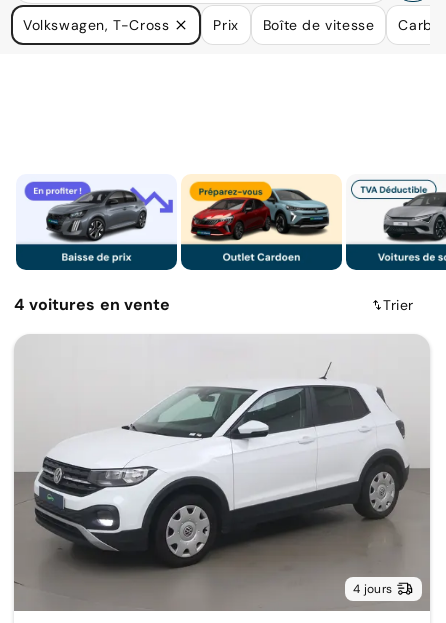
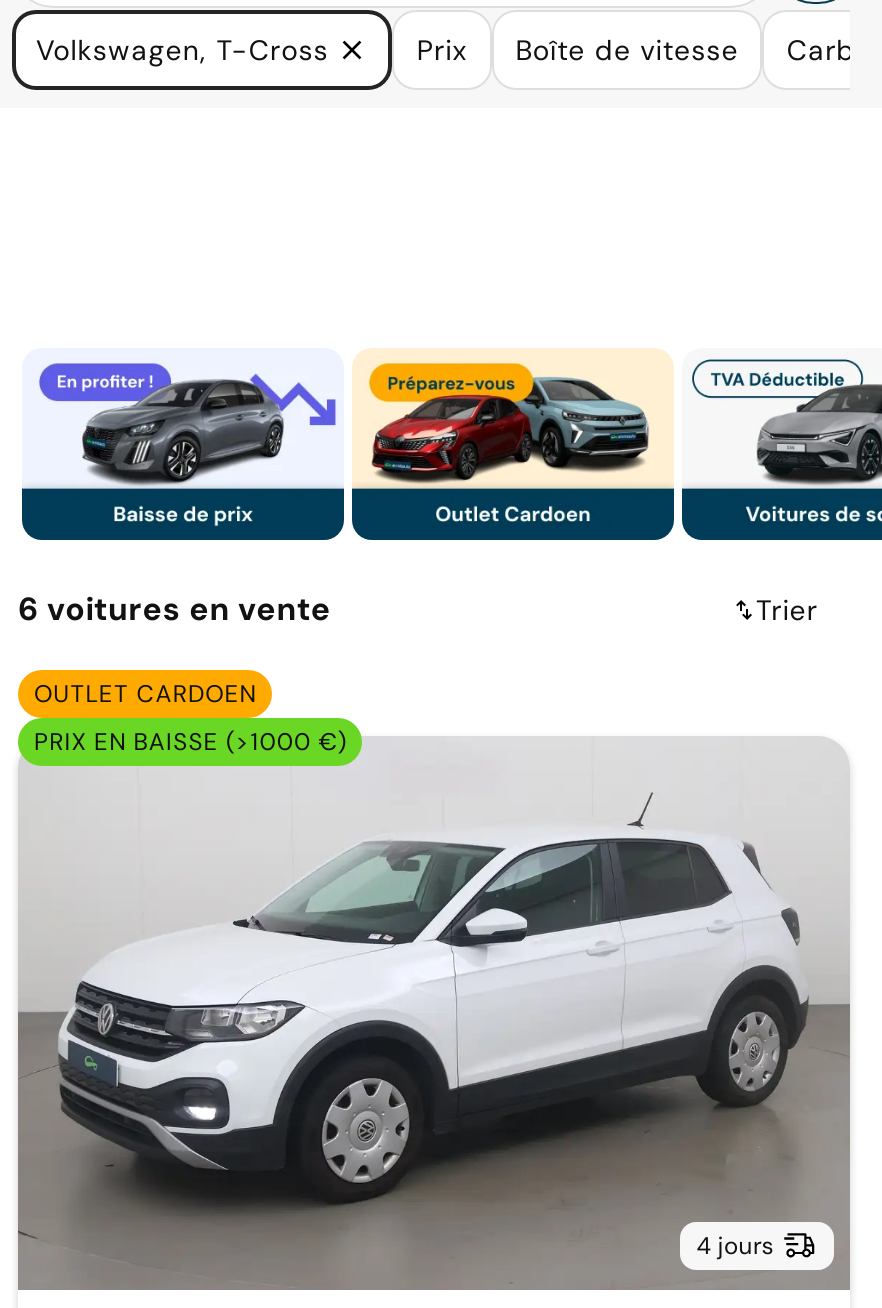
[14,293,171,314] 4 voitures en vente -> [18,587,331,629] 6 voitures en vente
none -> [34,678,347,758] OUTLET CARDOEN | PRIX EN BAISSE (>1000 €)

